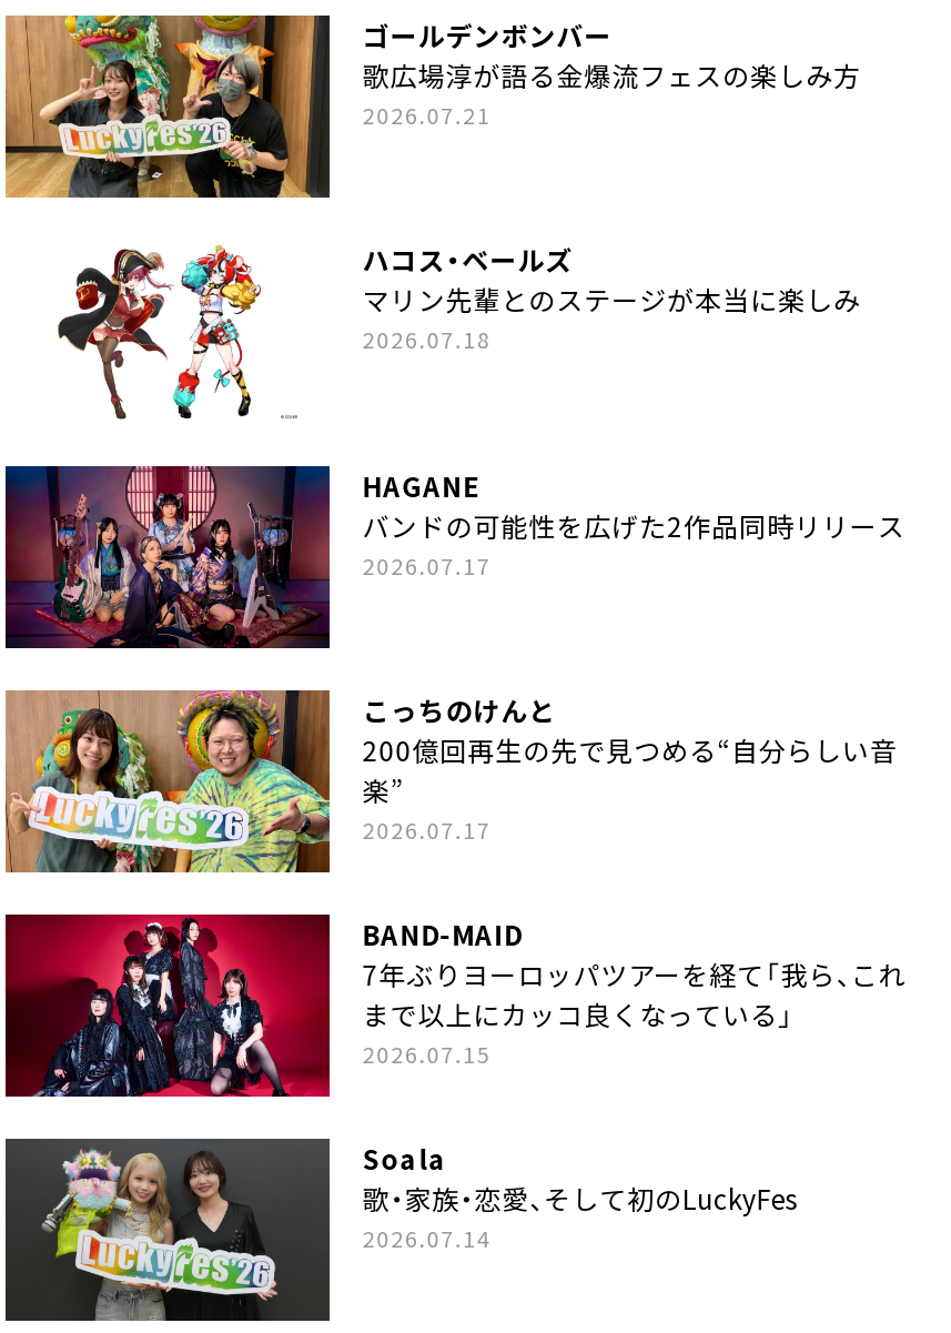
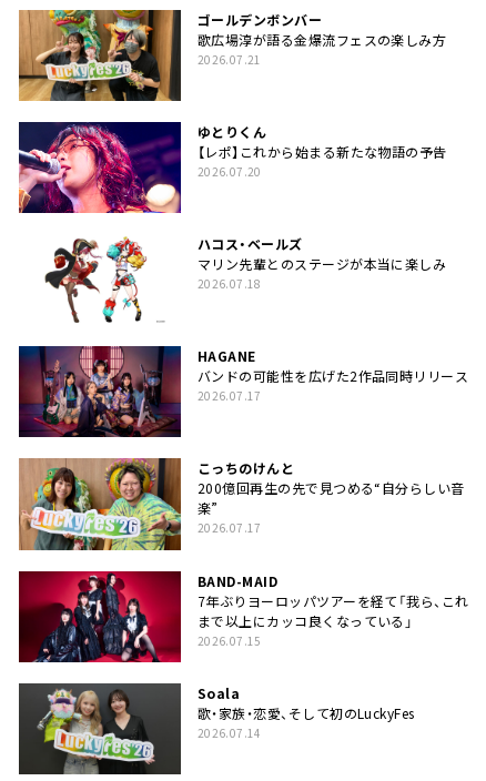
none -> [18,121,447,214] [image] | ゆとりくん | 【レポ】これから始まる新たな物語の予告 | 2026.07.20

